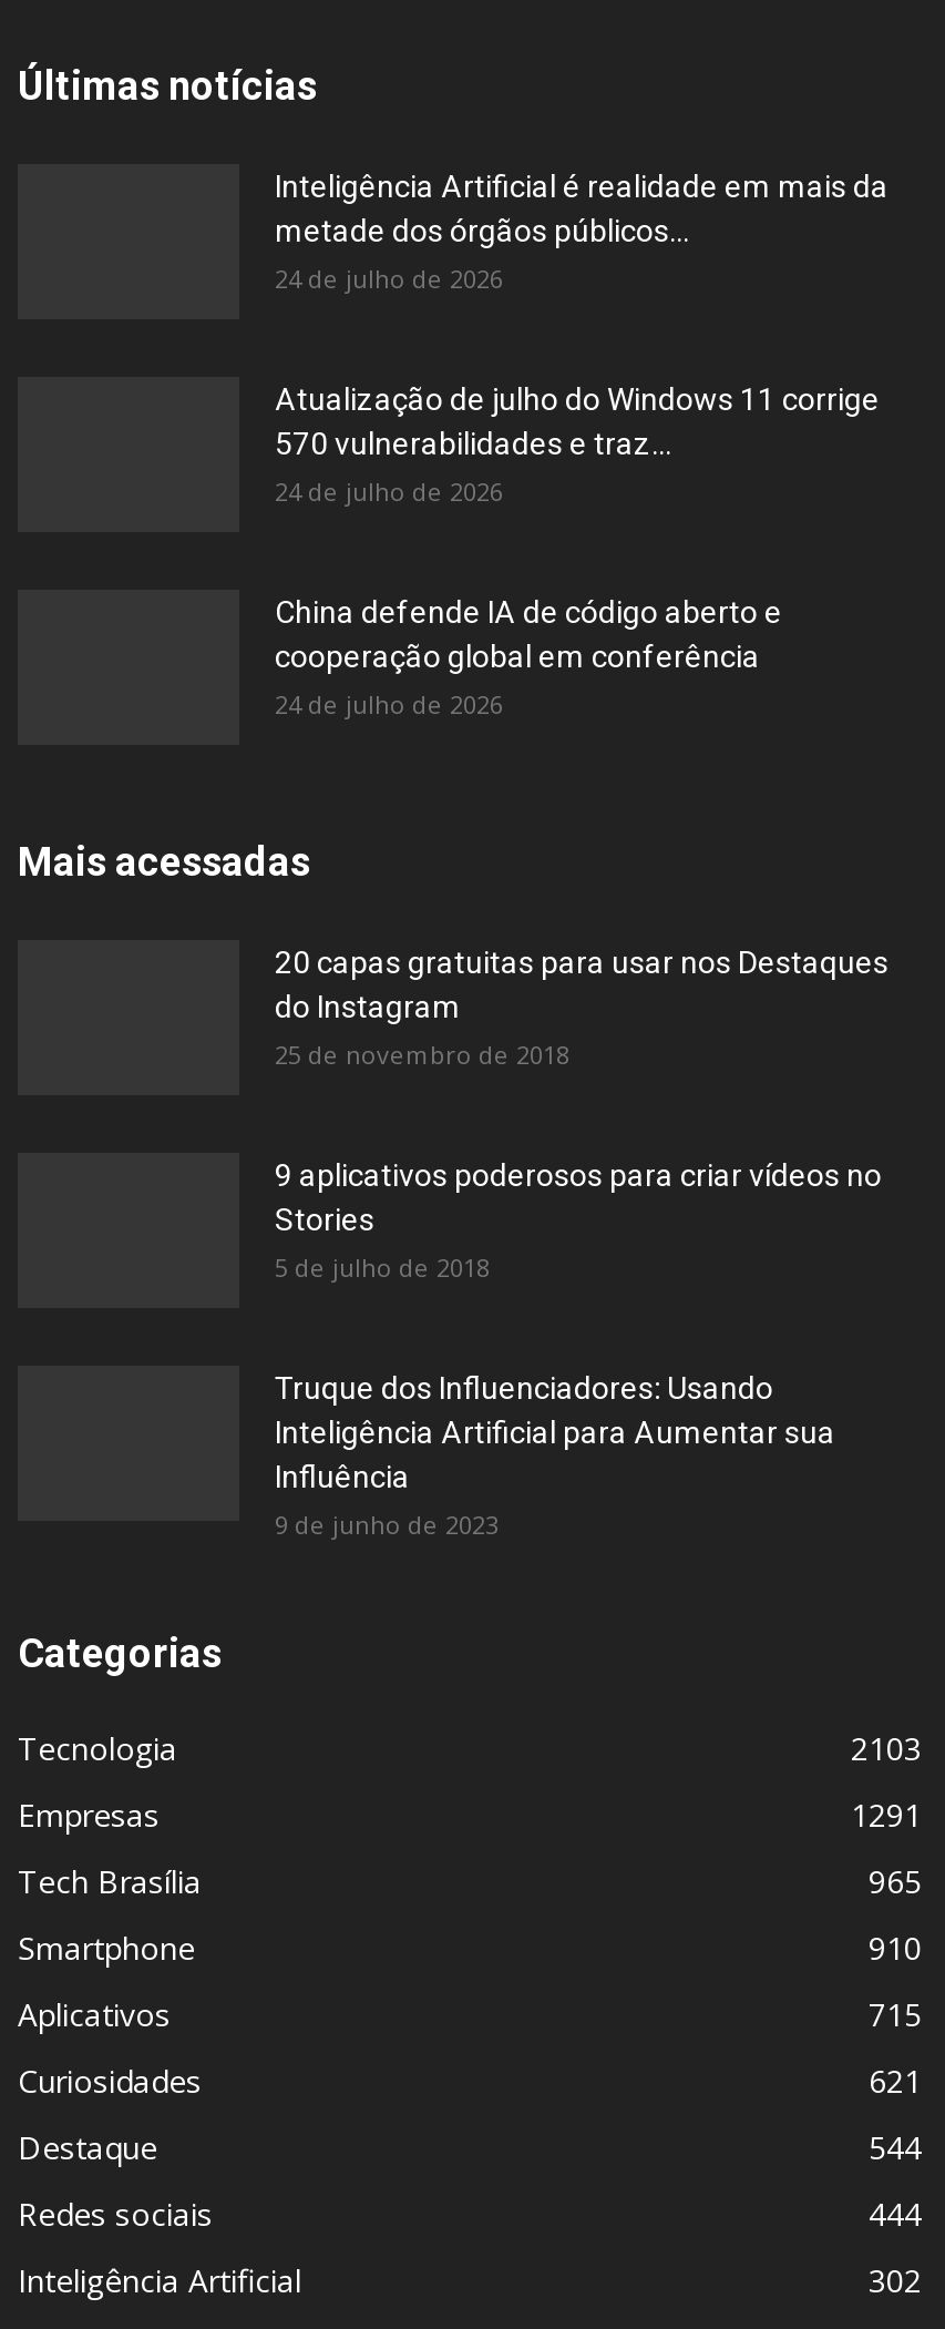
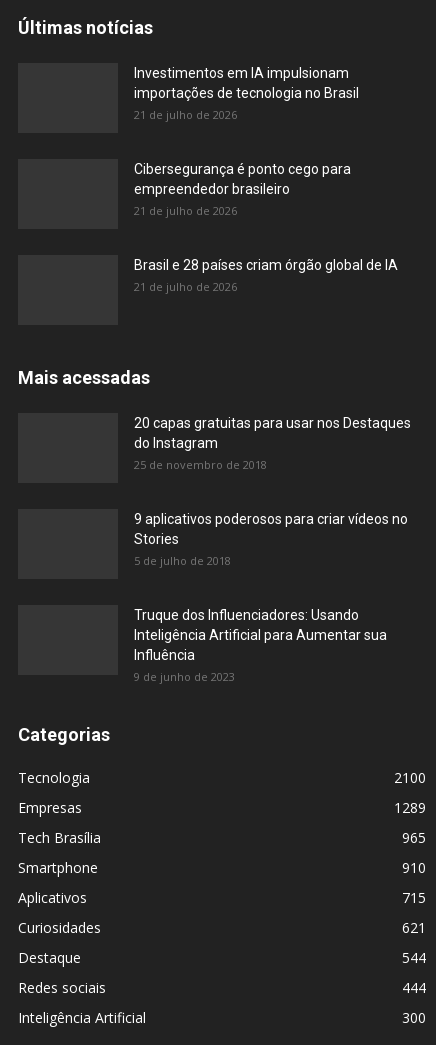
[275,169,888,296] Inteligência Artificial é realidade em mais da | metade dos órgãos públicos... | 24 de julho de 2026 -> [134,65,359,122] Investimentos em IA impulsionam | importações de tecnologia no Brasil | 21 de julho de 2026
[275,382,880,509] Atualização de julho do Windows 11 corrige | 570 vulnerabilidades e traz... | 24 de julho de 2026 -> [134,161,351,218] Cibersegurança é ponto cego para | empreendedor brasileiro | 21 de julho de 2026
[275,595,782,721] China defende IA de código aberto e | cooperação global em conferência | 24 de julho de 2026 -> [134,257,398,294] Brasil e 28 países criam órgão global de IA | 21 de julho de 2026
[851,1728,922,1770] 2103 -> [394,768,426,787] 2100
[851,1794,922,1837] 1291 -> [394,798,426,817] 1289
[869,2260,922,2302] 302 -> [402,1008,426,1027] 300

